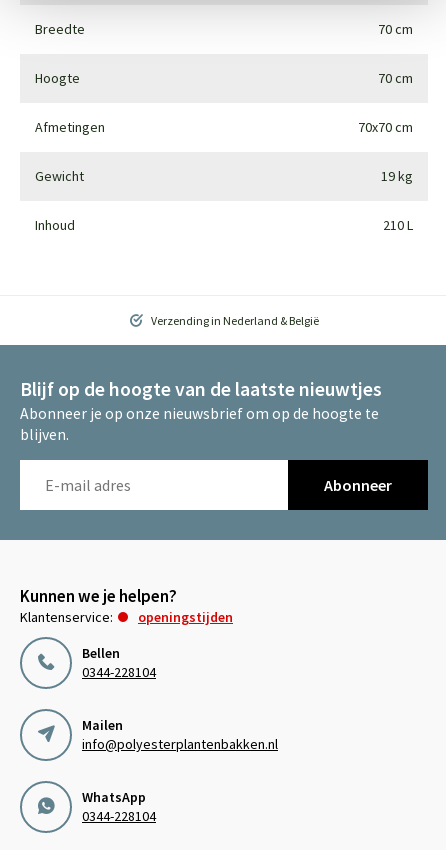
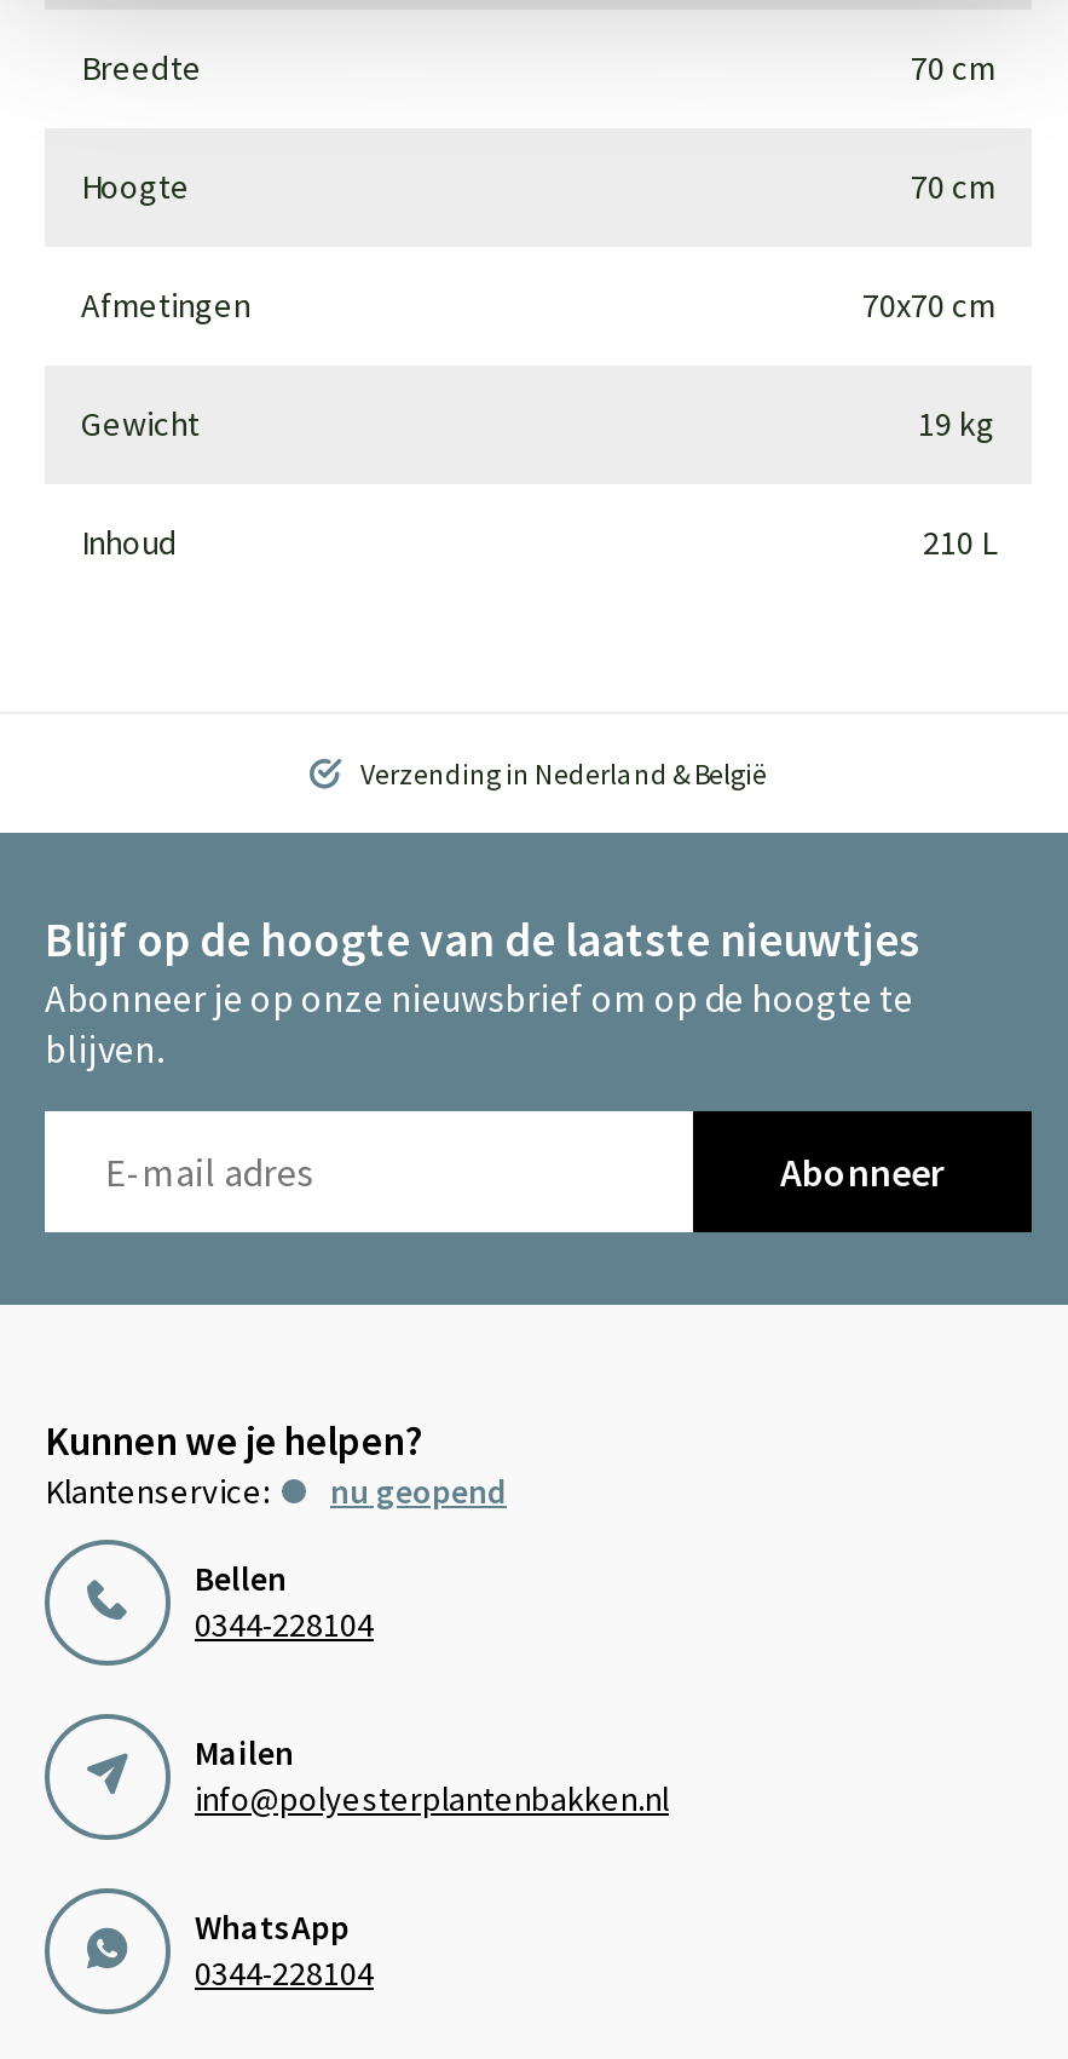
[138,608,233,626] openingstijden -> [330,1469,507,1512] nu geopend

